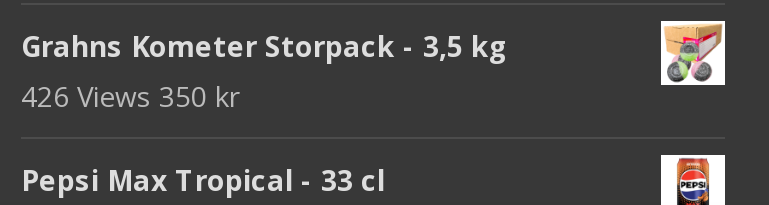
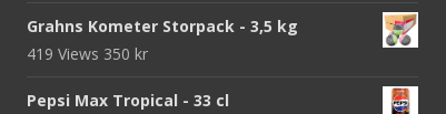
[21,77,239,115] 426 Views 350 kr -> [27,43,148,64] 419 Views 350 kr

